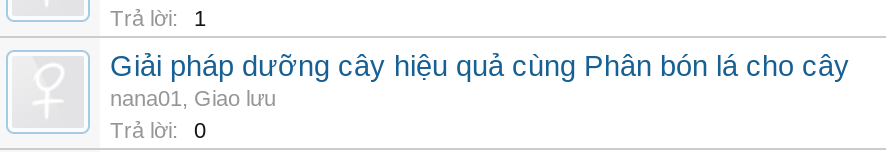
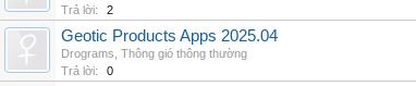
[110,6,206,30] Trả lời: 1 -> [61,3,113,16] Trả lời: 2
[110,50,850,110] Giải pháp dưỡng cây hiệu quả cùng Phân bón lá cho cây | nana01, Giao lưu -> [61,27,278,60] Geotic Products Apps 2025.04 | Drograms, Thông gió thông thường

